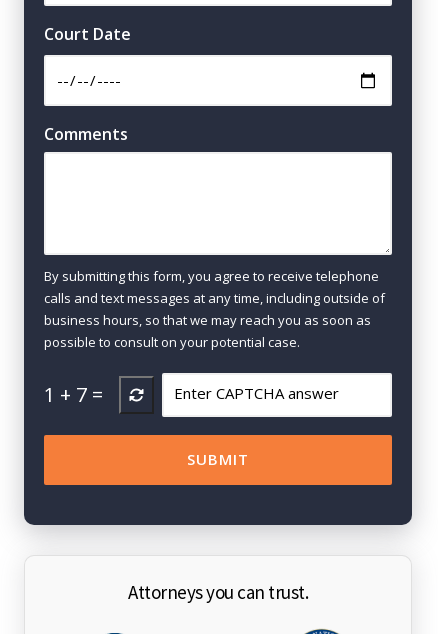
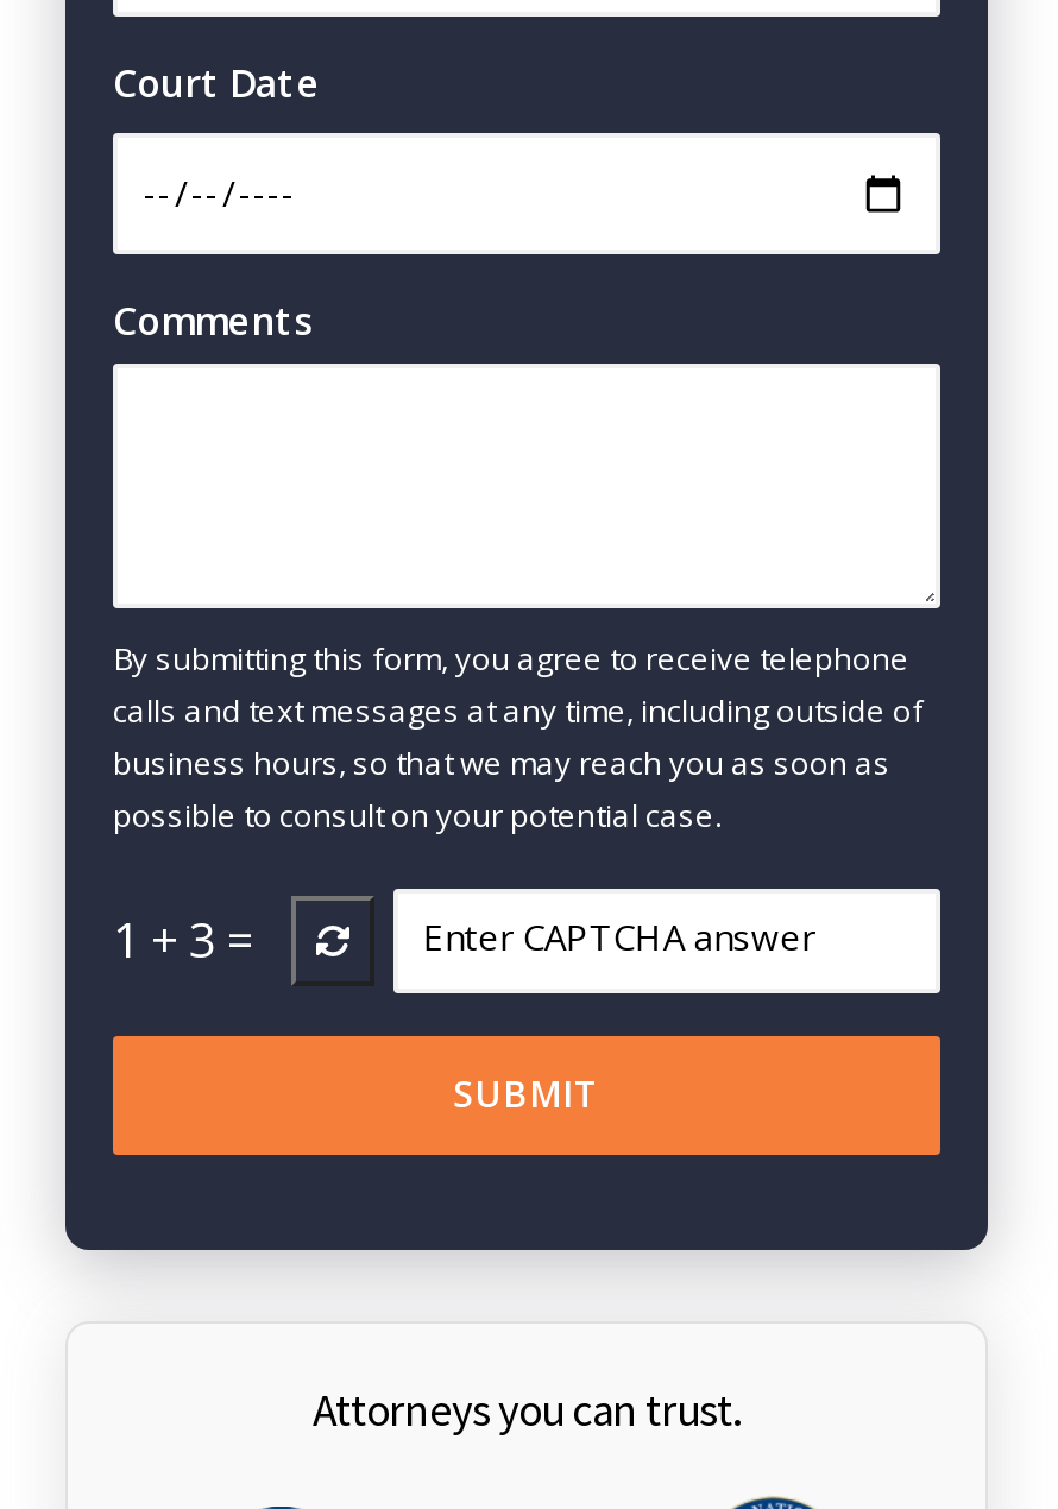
[44,381,103,408] 1 + 7 = -> [113,907,253,971] 1 + 3 =

